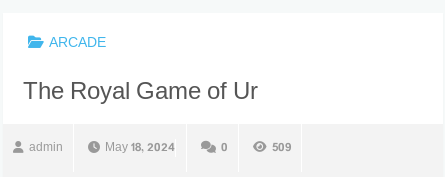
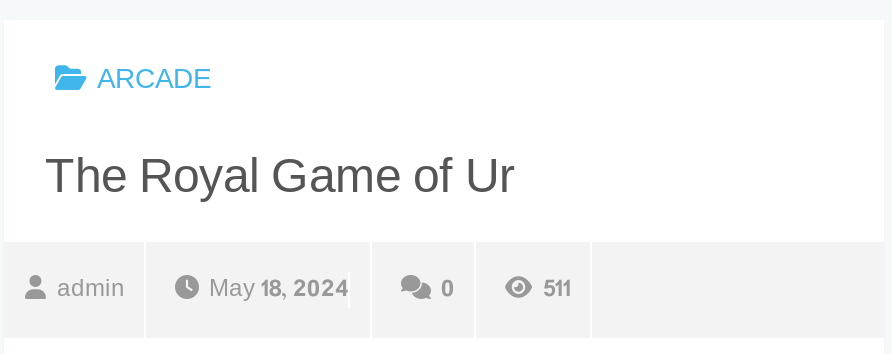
[272,138,291,158] 509 -> [543,270,571,310] 511

